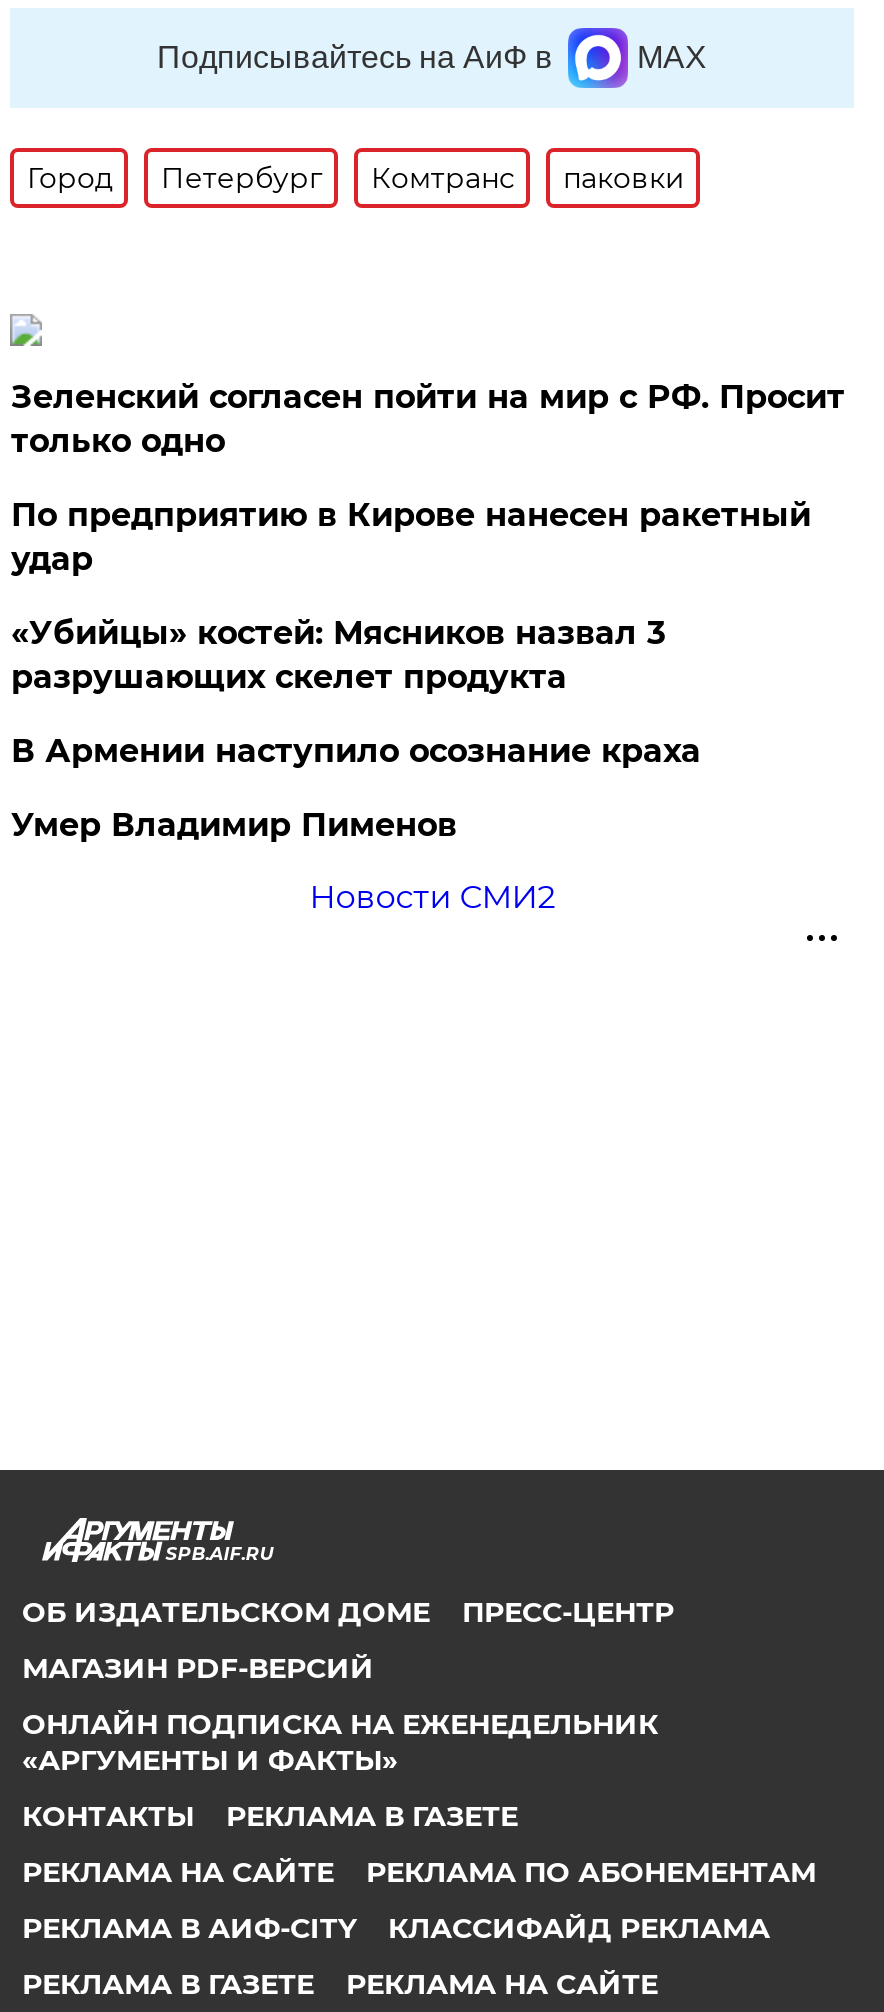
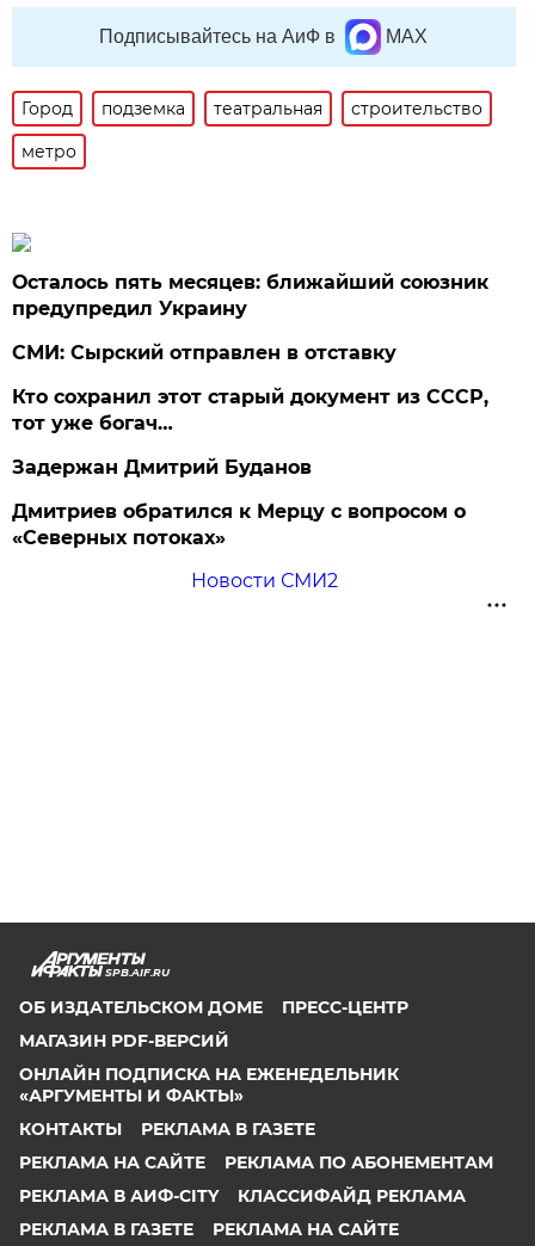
[161,160,685,196] Петербург | Комтранс | паковки -> [22,98,483,162] подземка | театральная | строительство | метро
[11,378,845,844] Зеленский согласен пойти на мир с РФ. Просит | только одно | По предприятию в Кирове нанесен ракетный | удар | «Убийцы» костей: Мясников назвал 3 | разрушающих скелет продукта | В Армении наступило осознание краха | Умер Владимир Пименов -> [12,271,489,549] Осталось пять месяцев: ближайший союзник | предупредил Украину | СМИ: Сырский отправлен в отставку | Кто сохранил этот старый документ из СССР, | тот уже богач… | Задержан Дмитрий Буданов | Дмитриев обратился к Мерцу с вопросом о | «Северных потоках»

